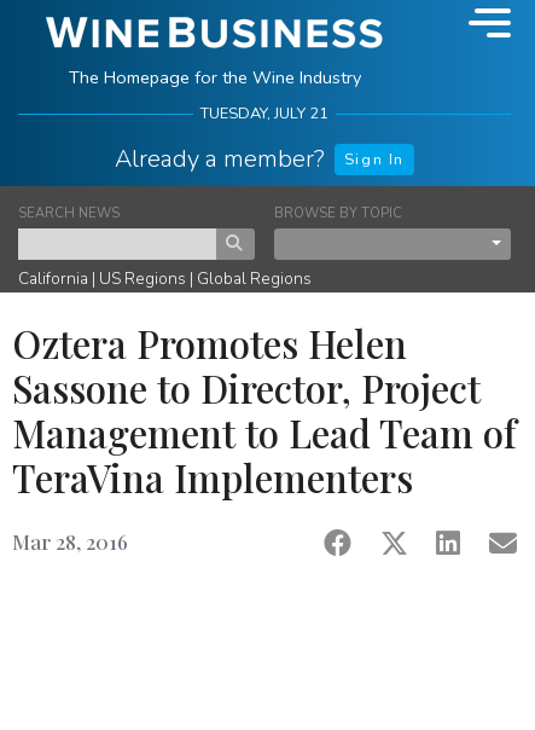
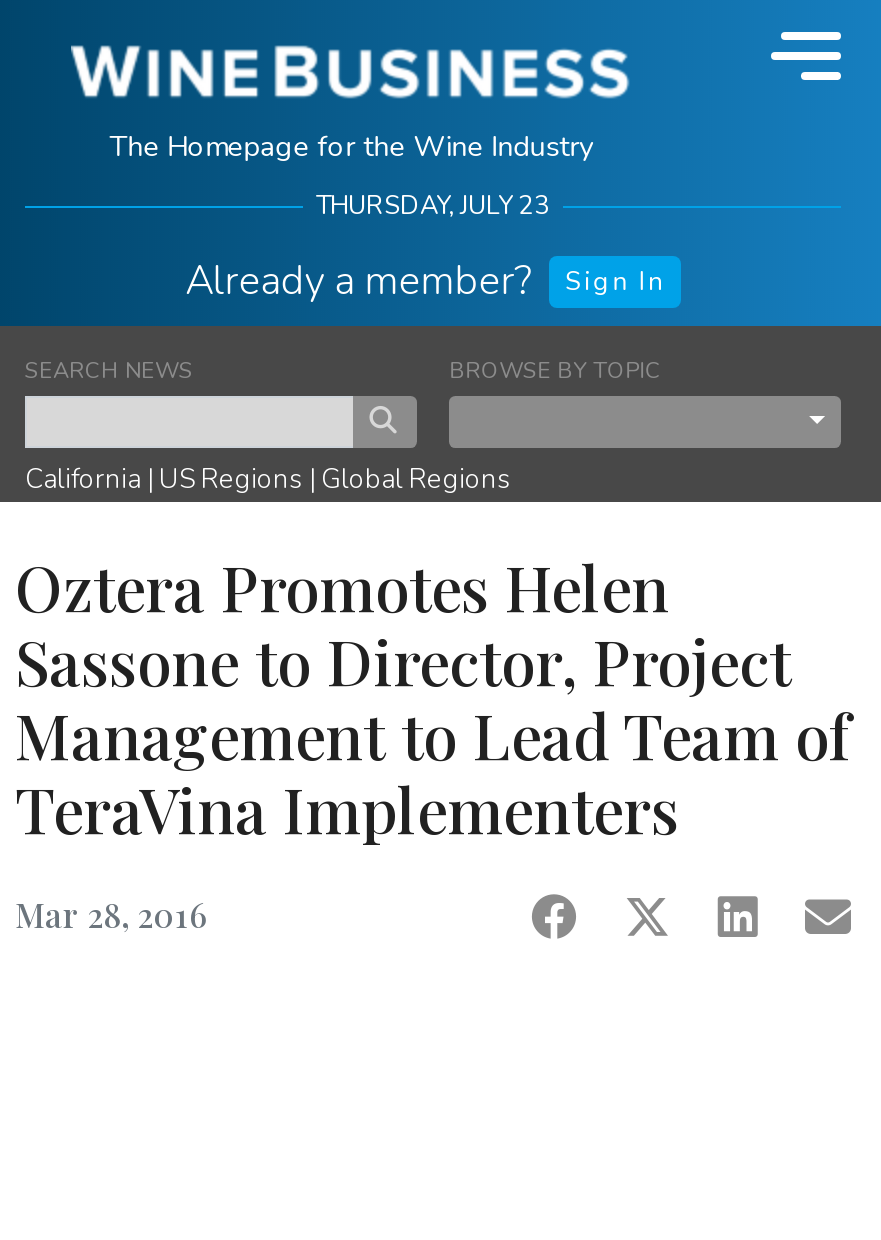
[200,103,328,124] TUESDAY, JULY 21 -> [316,188,550,224] THURSDAY, JULY 23

